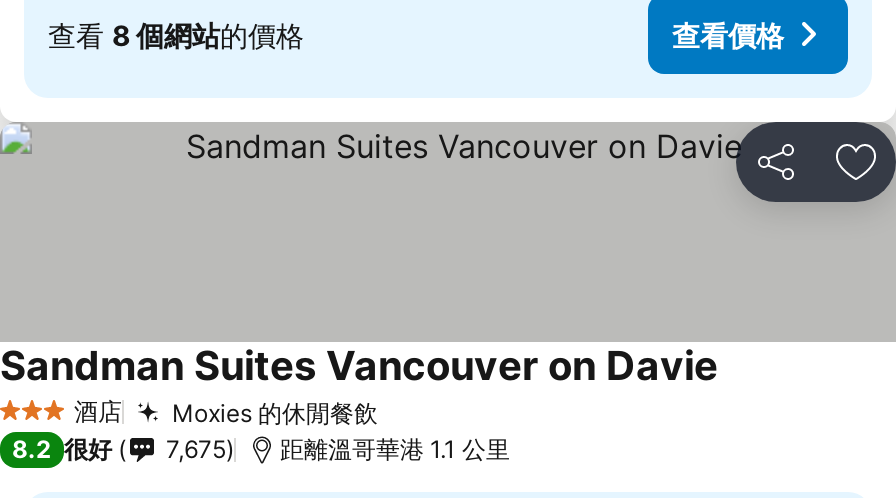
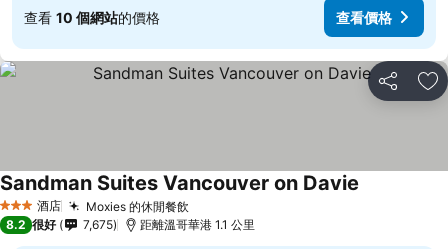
[48,17,304,51] 查看8 個網站的價格 -> [24,8,160,25] 查看10 個網站的價格

